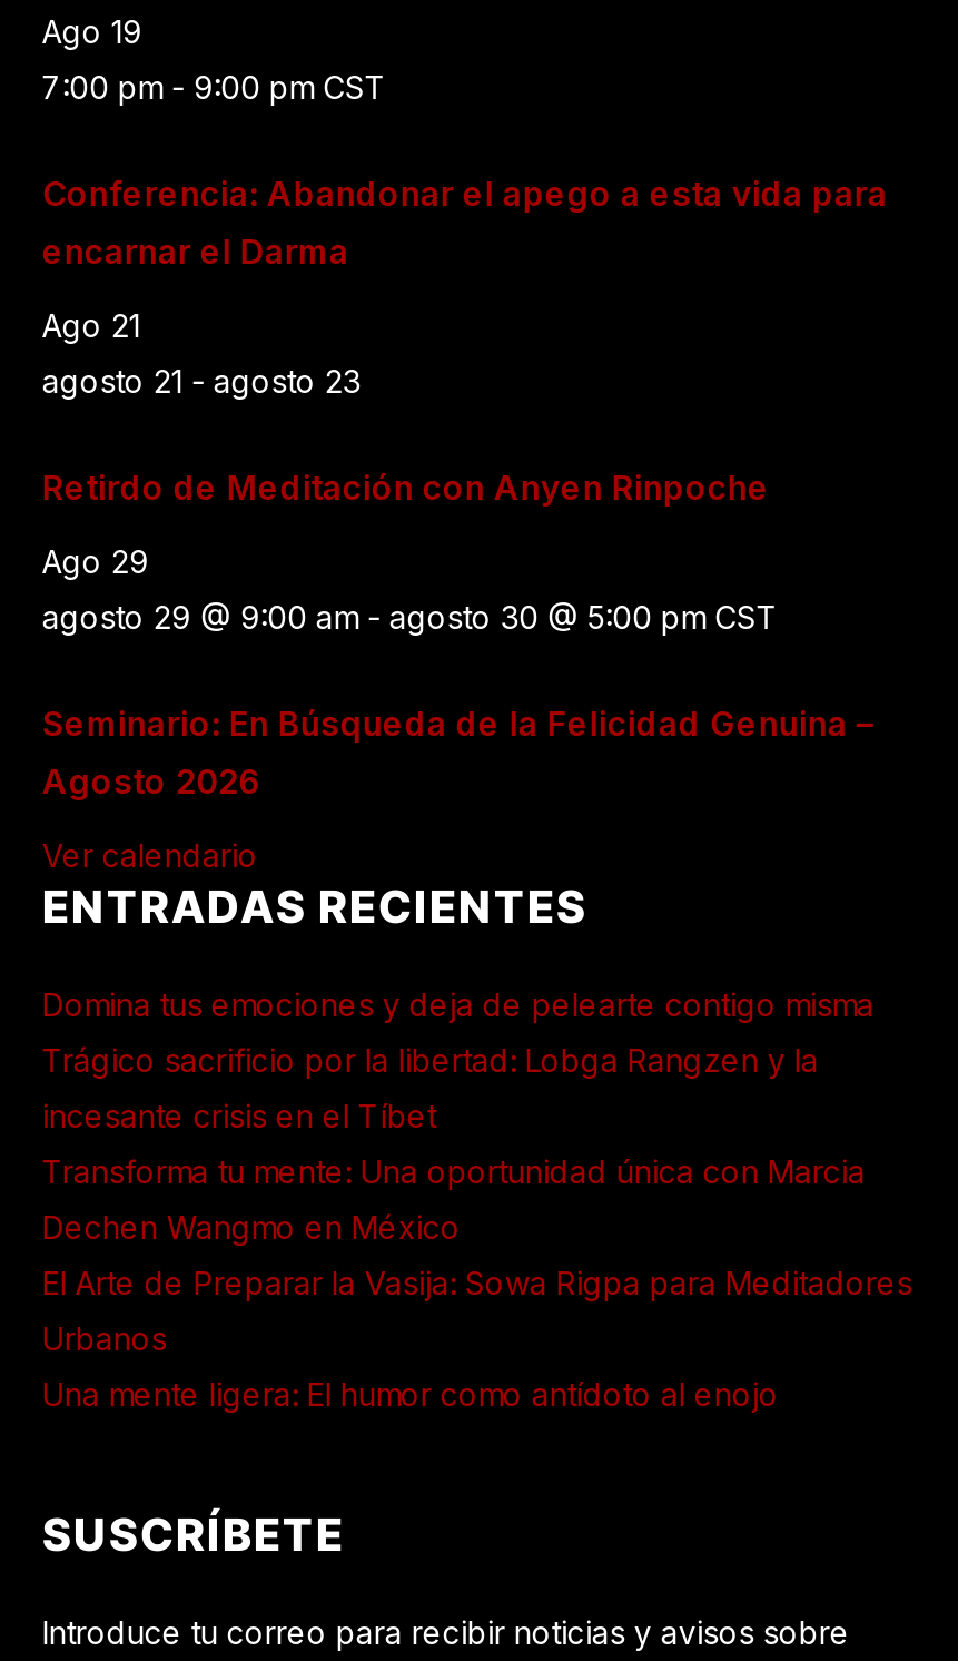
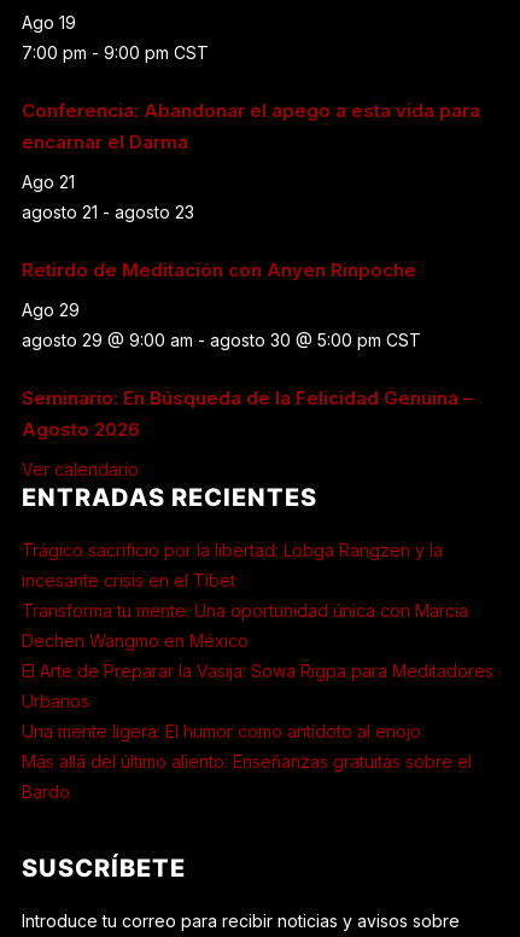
[42,985,874,1023] Domina tus emociones y deja de pelearte contigo misma -> none
moved [42,1041,912,1413] -> [22,540,493,741]: Trágico sacrificio por la libertad: Lobga Rangzen y la | incesante crisis en el Tíbet | Transforma tu mente: Una oportunidad única con Marcia | Dechen Wangmo en México | El Arte de Preparar la Vasija: Sowa Rigpa para Meditadores | Urbanos | Una mente ligera: El humor como antídoto al enojo
none -> [22,751,472,802] Más allá del último aliento: Enseñanzas gratuitas sobre el | Bardo

